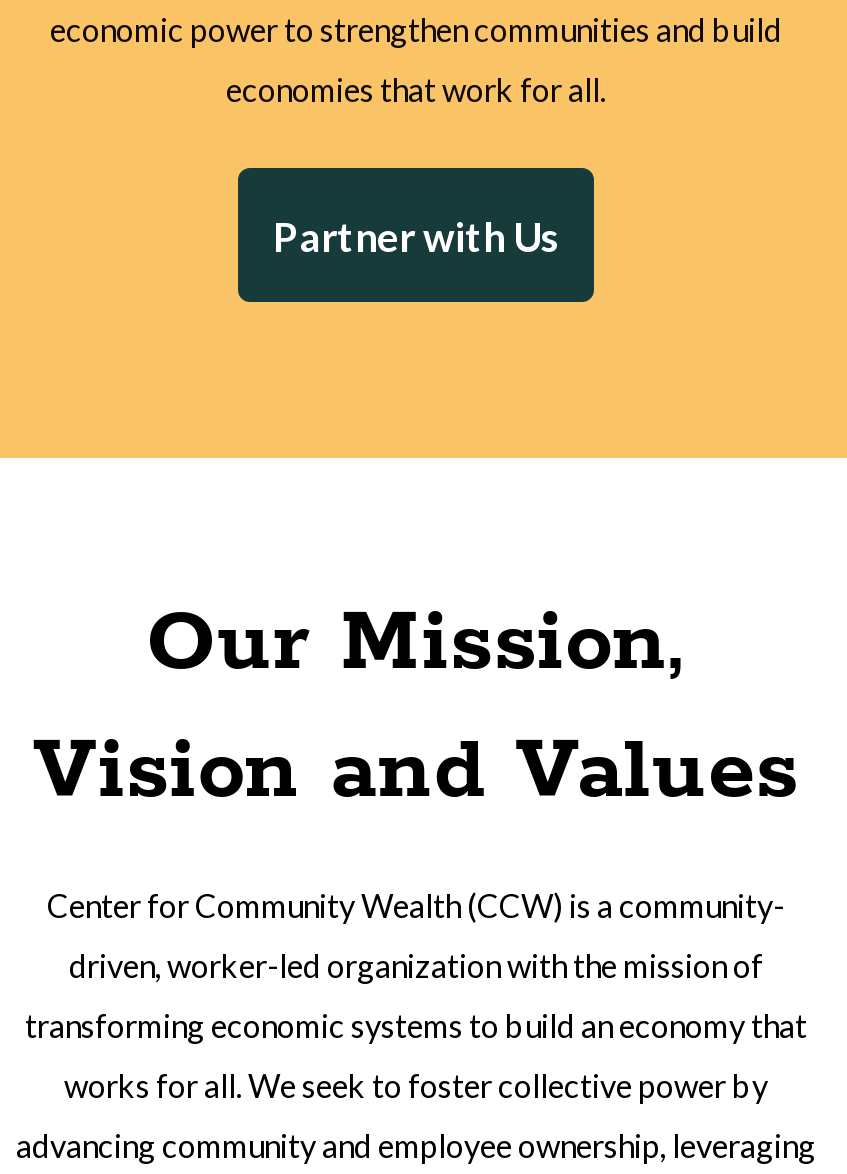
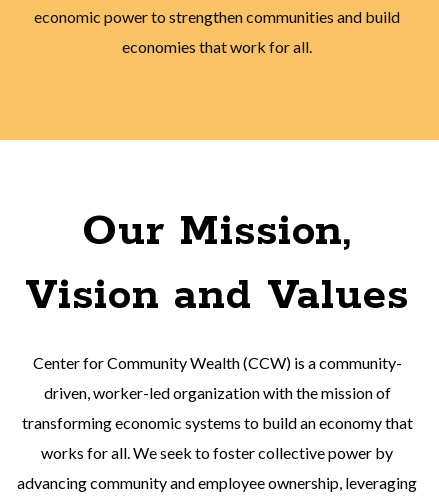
[273,212,559,260] Partner with Us -> none

